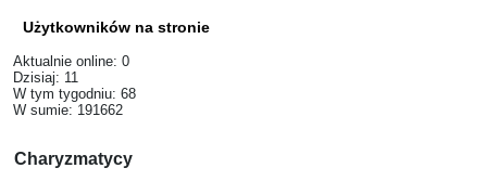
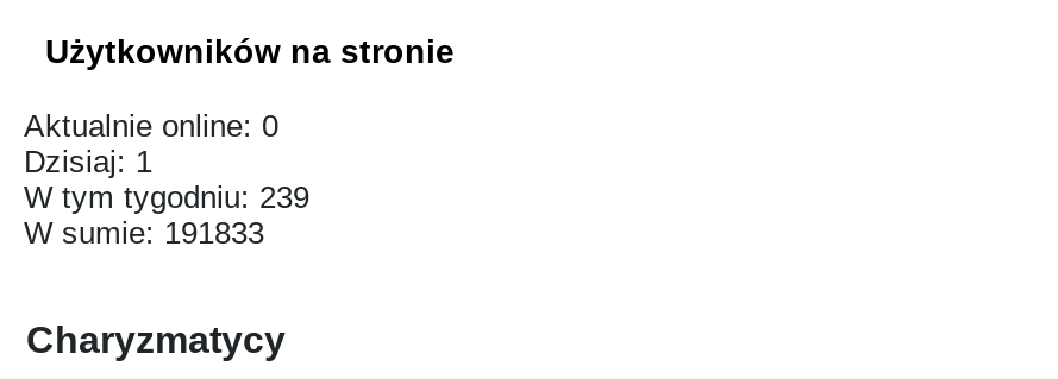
[14,70,79,86] Dzisiaj: 11 -> [24,144,152,180] Dzisiaj: 1
[14,86,136,102] W tym tygodniu: 68 -> [24,180,309,216] W tym tygodniu: 239
[14,102,123,118] W sumie: 191662 -> [24,216,264,251] W sumie: 191833

